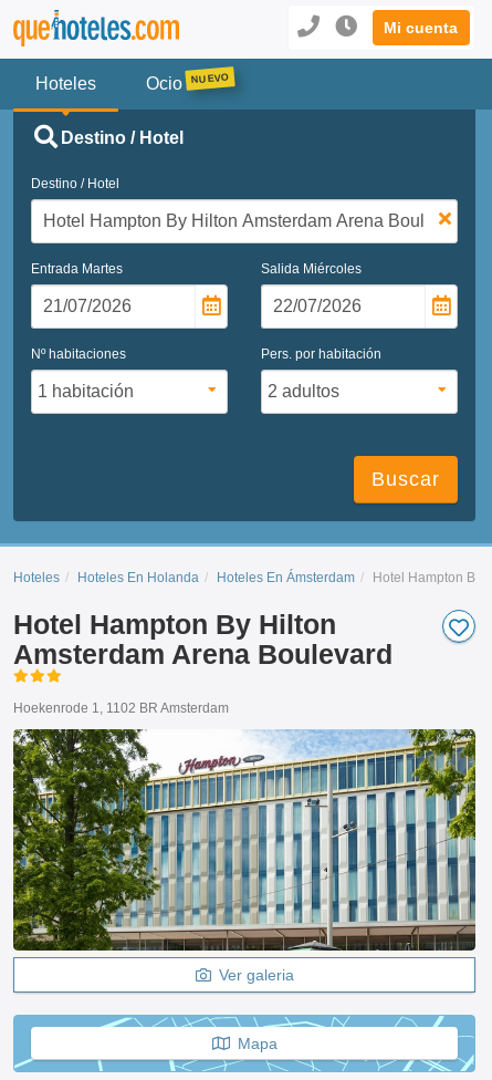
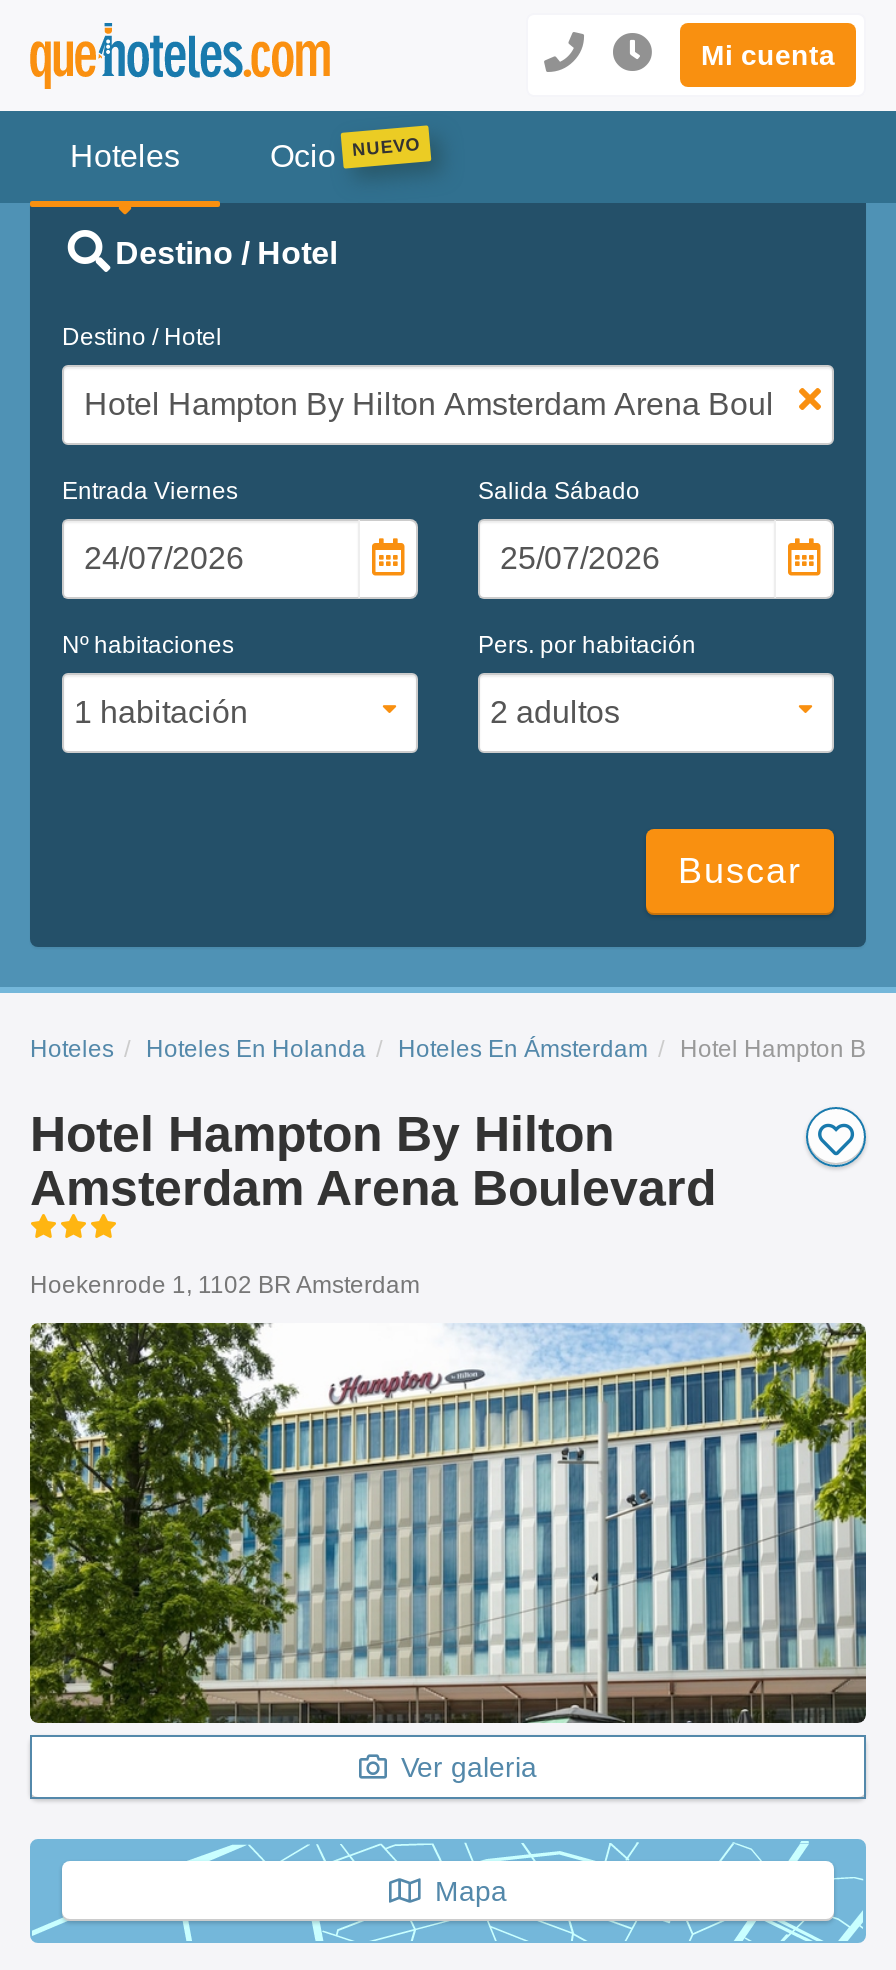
[31,261,123,276] Entrada Martes -> [62,476,238,504] Entrada Viernes
[261,261,362,276] Salida Miércoles -> [478,476,640,504] Salida Sábado

